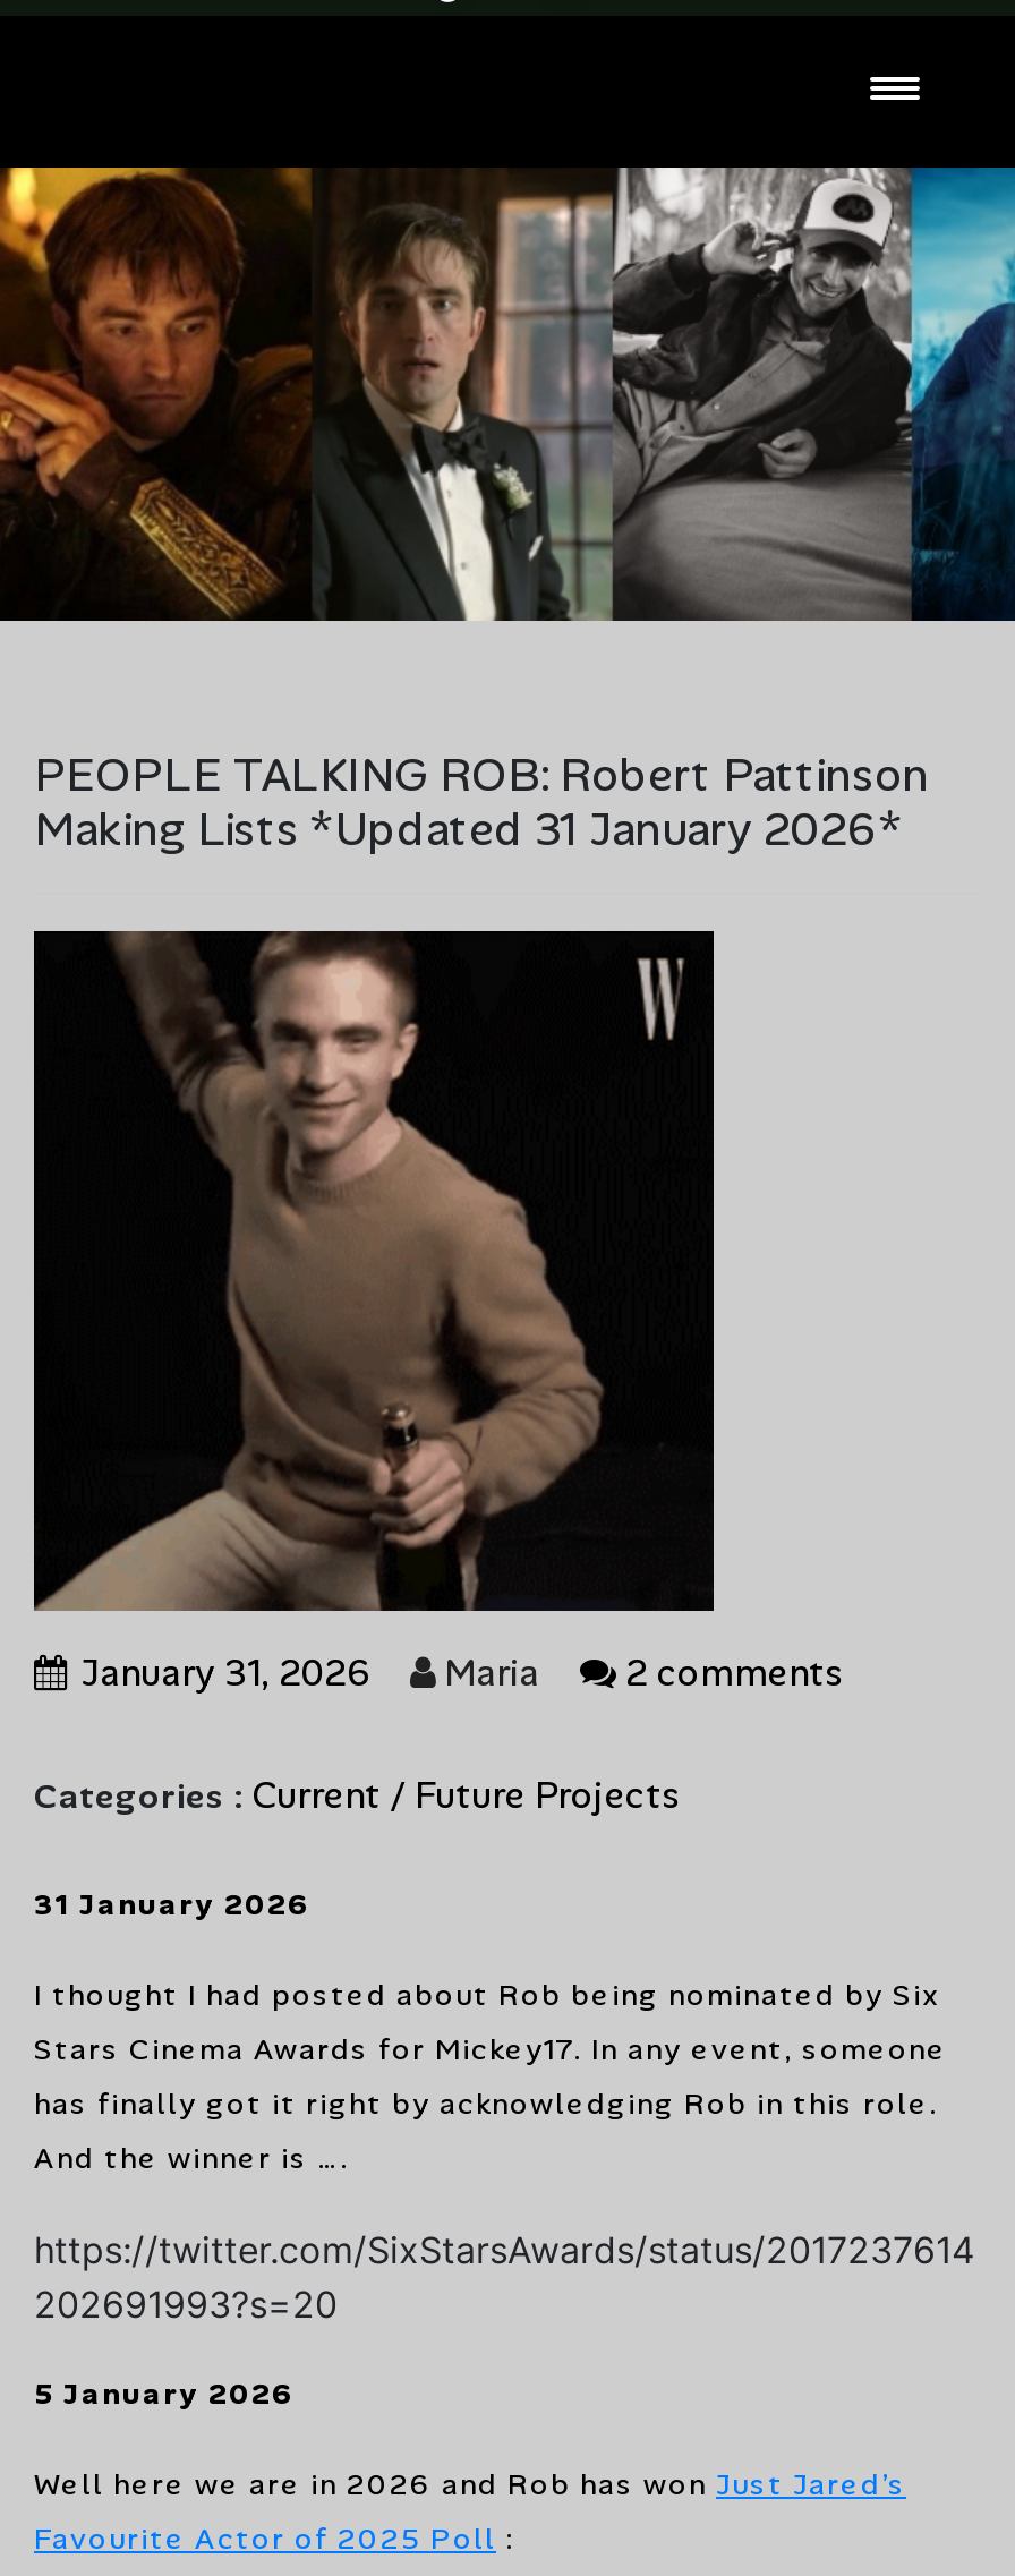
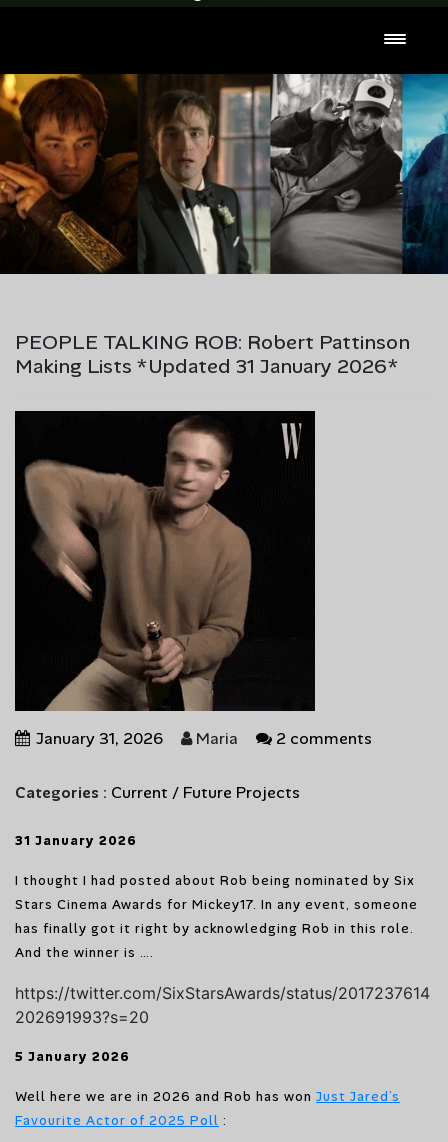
[36,929,605,1613] [image] -> [16,410,266,711] [image]

